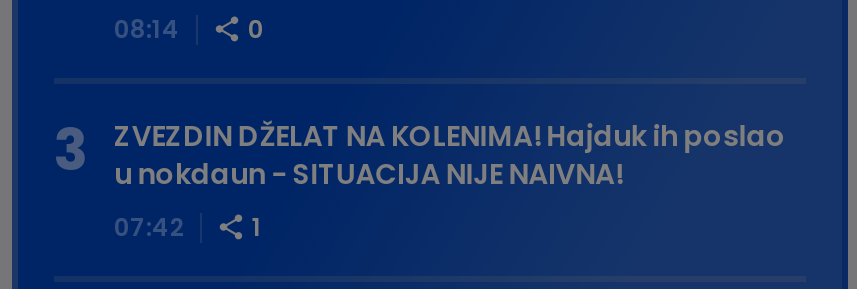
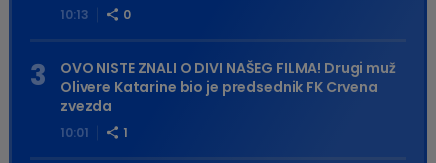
[114,12,264,46] 08:14 0 -> [60,6,131,23] 10:13 0
[114,116,786,194] ZVEZDIN DŽELAT NA KOLENIMA! Hajduk ih poslao | u nokdaun - SITUACIJA NIJE NAIVNA! -> [60,58,396,116] OVO NISTE ZNALI O DIVI NAŠEG FILMA! Drugi muž | Olivere Katarine bio je predsednik FK Crvena | zvezda
[114,210,262,244] 07:42 1 -> [60,124,128,141] 10:01 1

